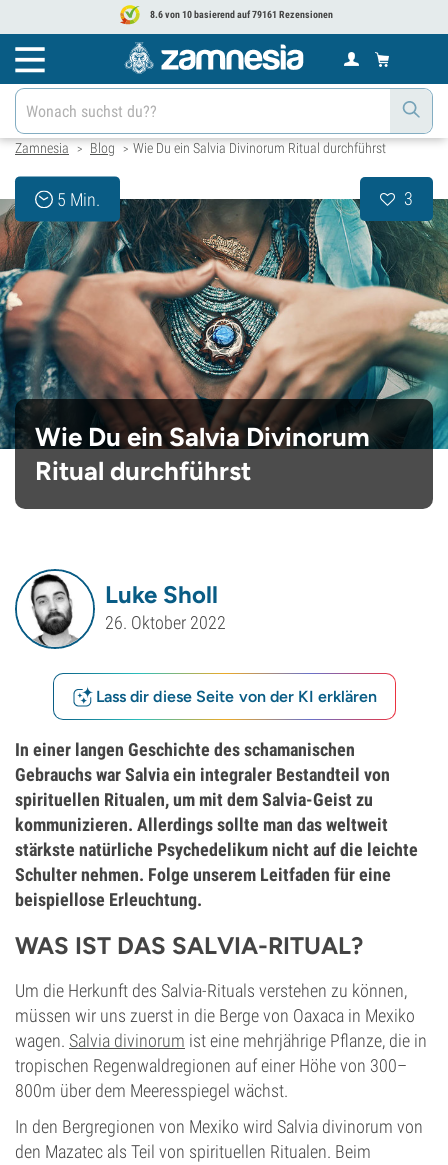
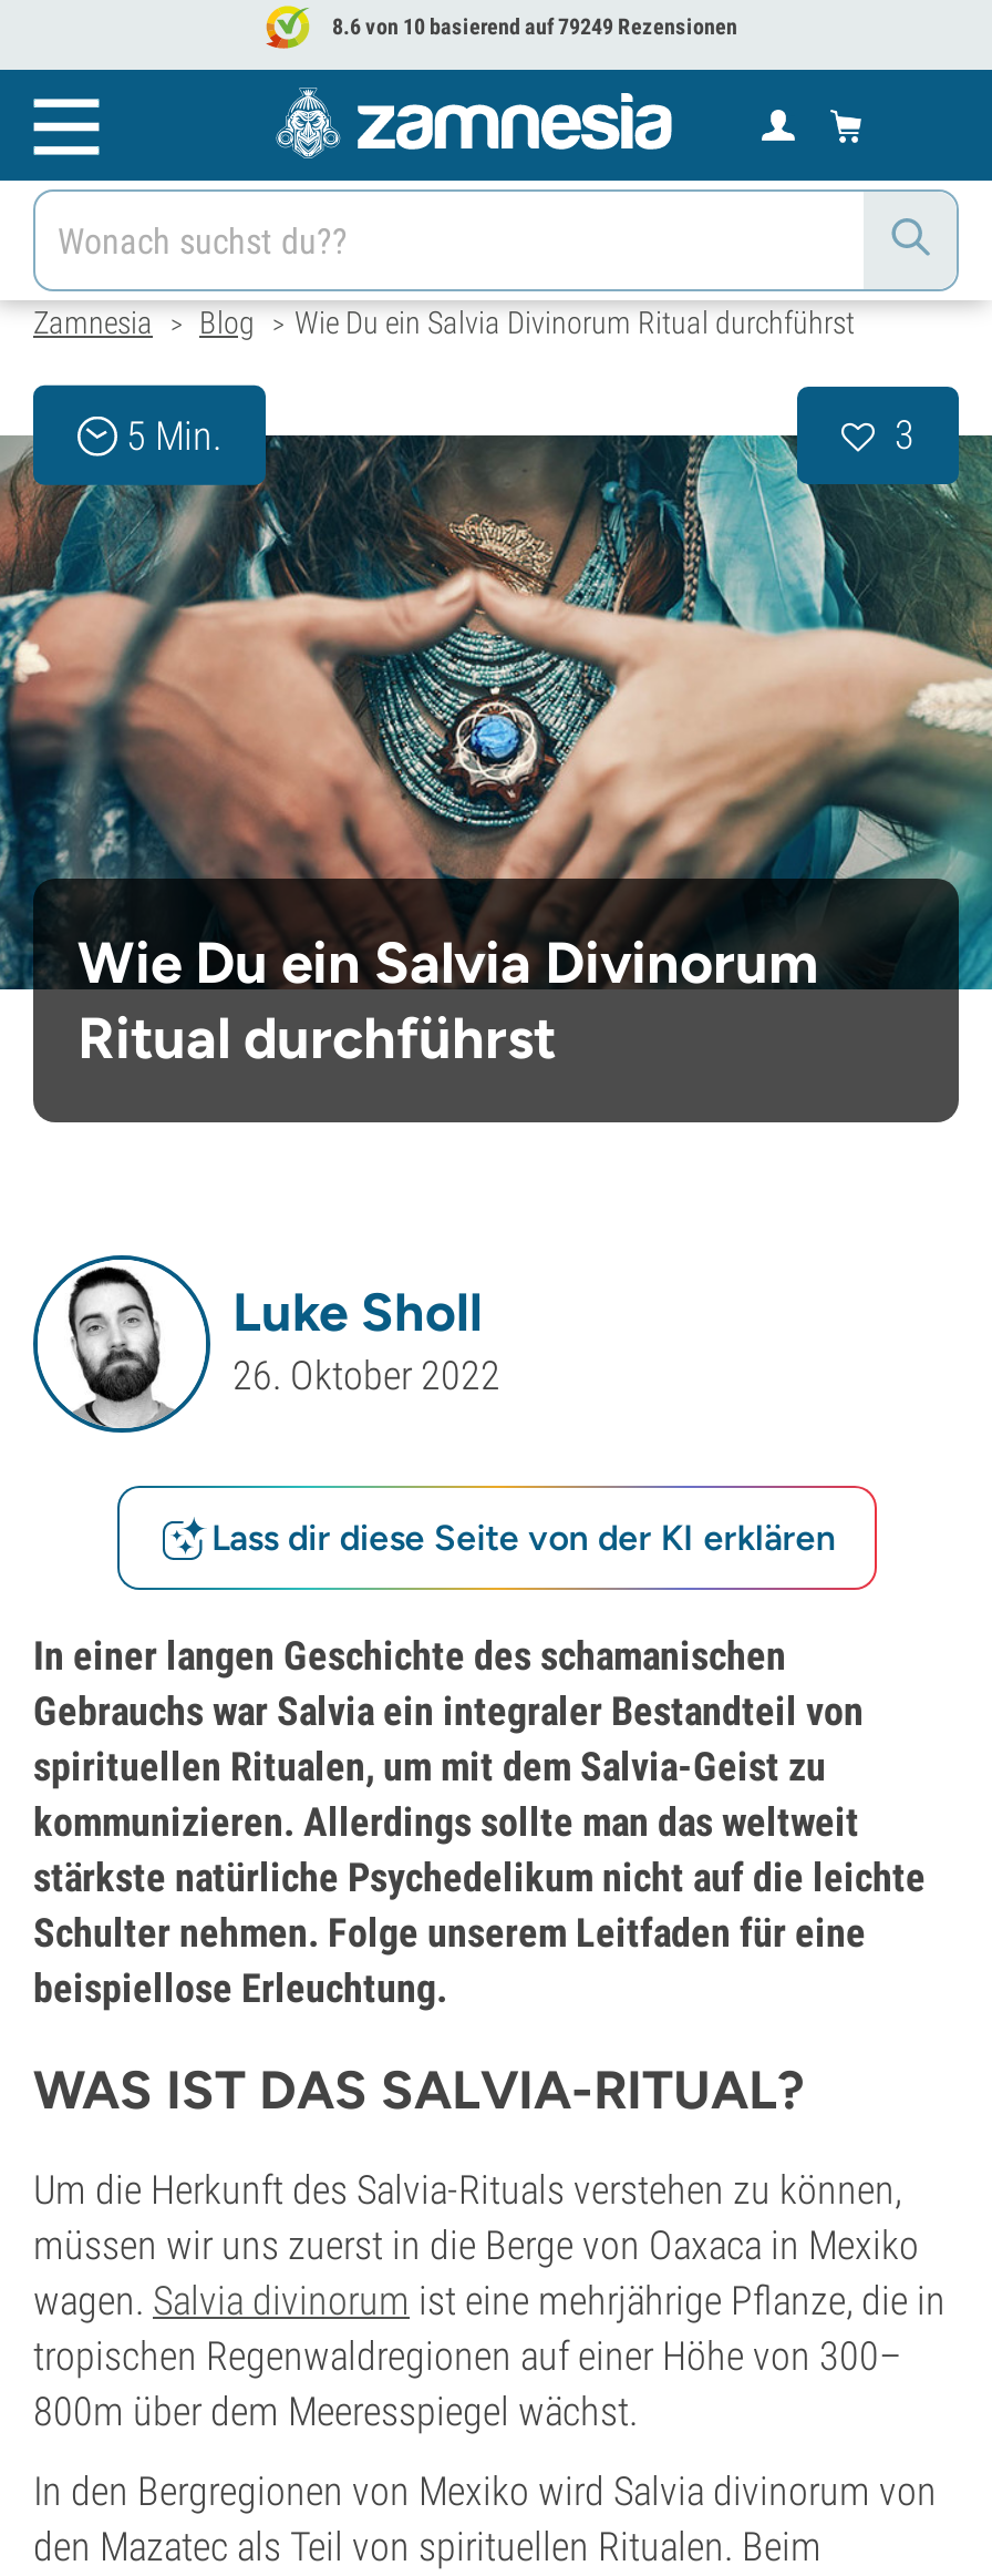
[148,9,333,20] 8.6 von 10 basierend auf 79161 Rezensionen -> [328,14,737,39] 8.6 von 10 basierend auf 79249 Rezensionen

